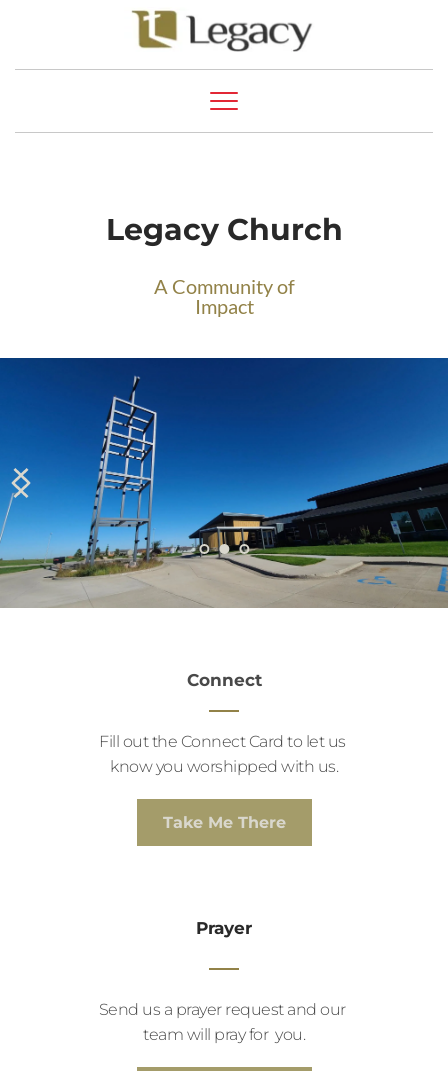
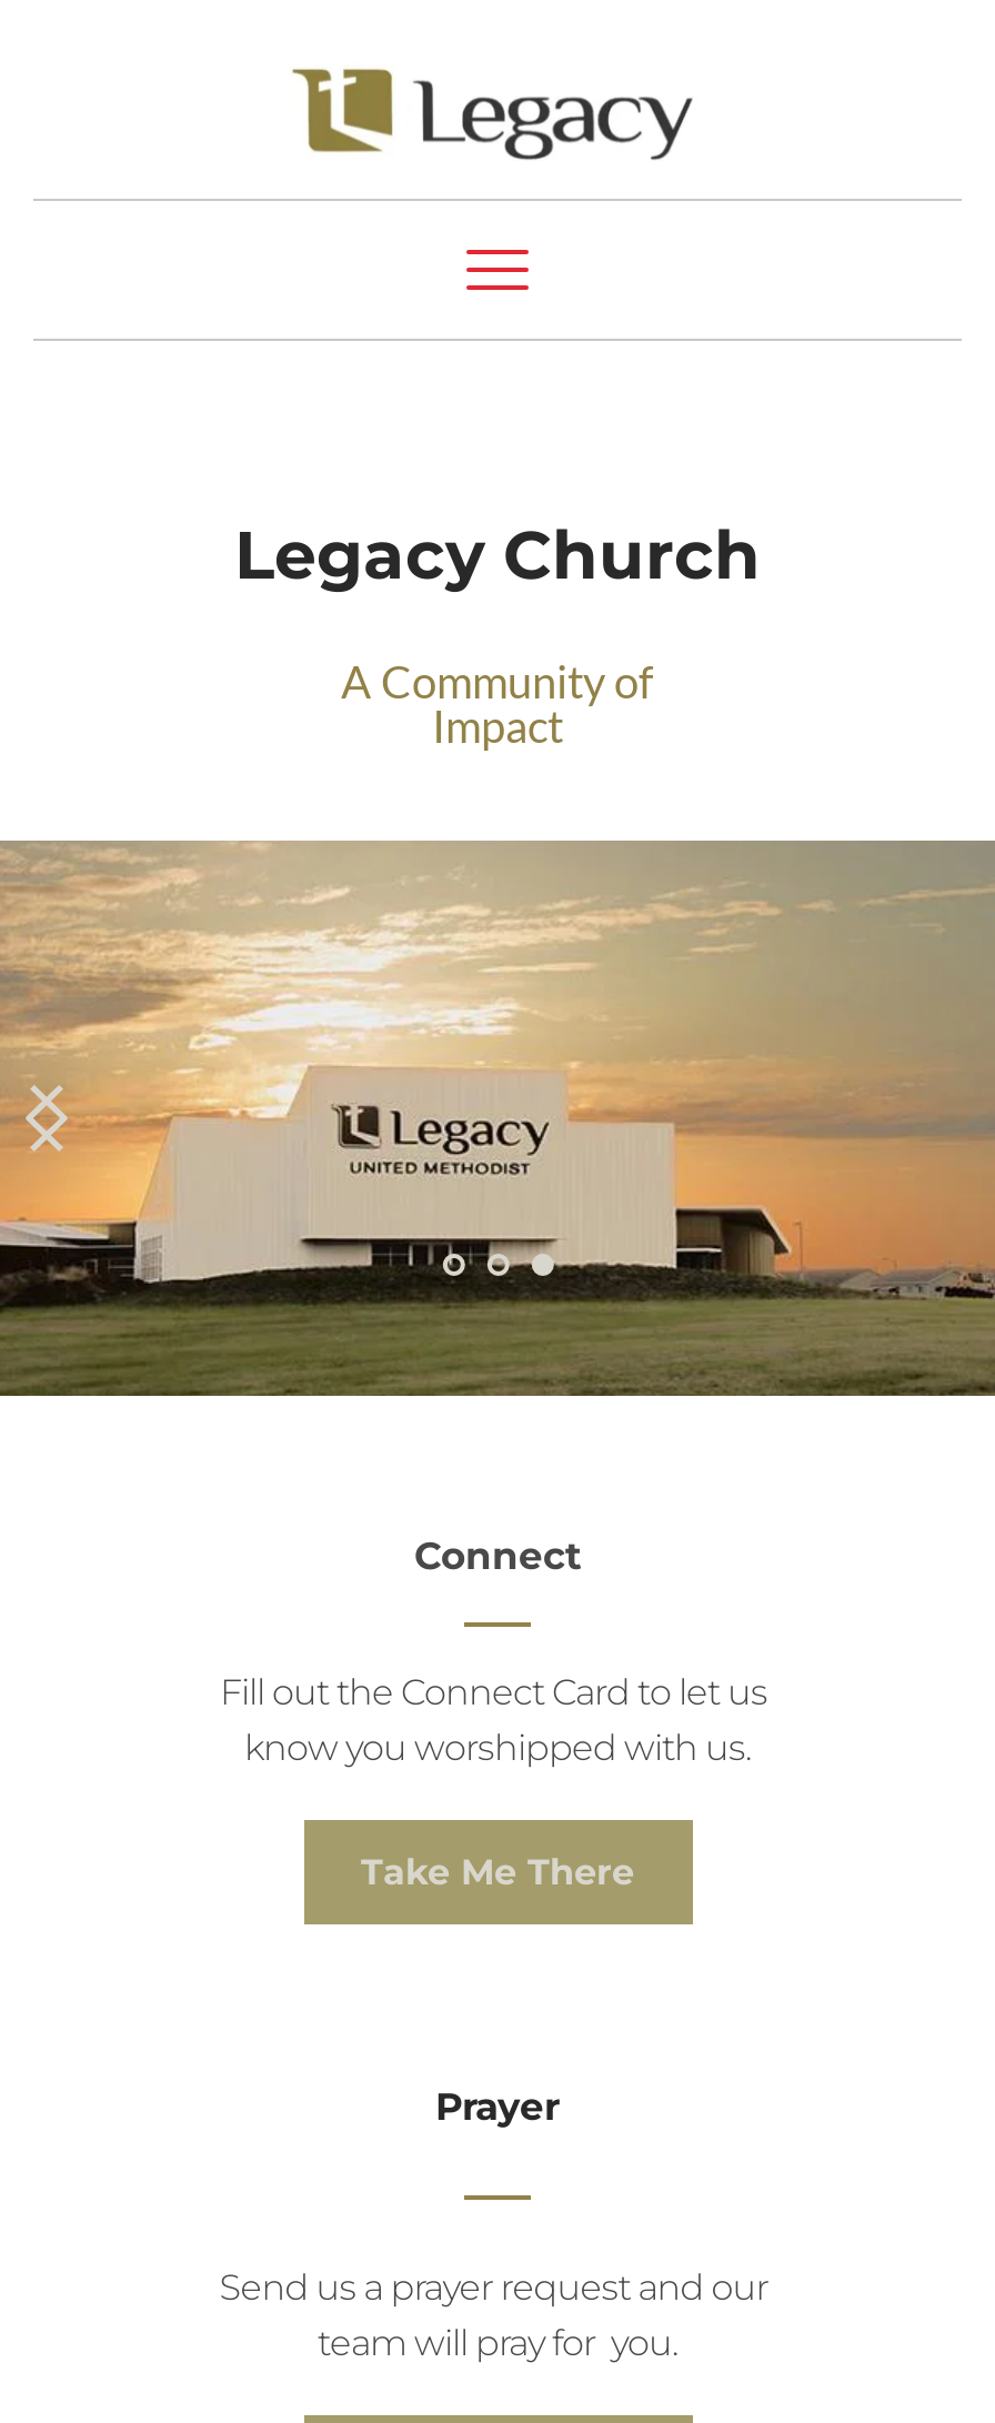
[3,357,445,608] [image] -> [7,838,988,1396] [image]

